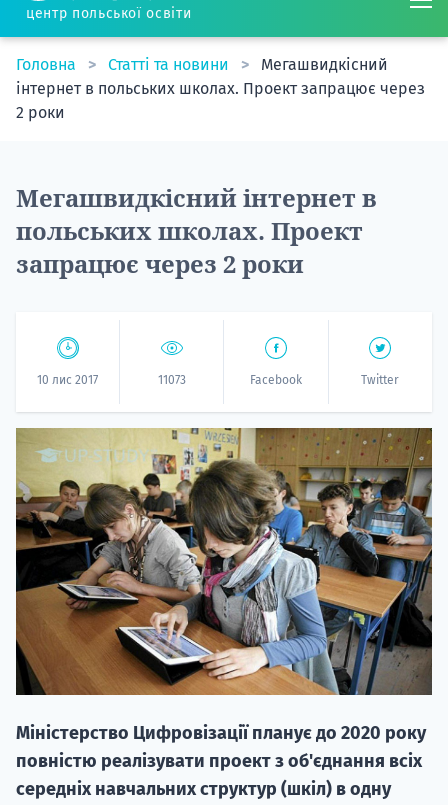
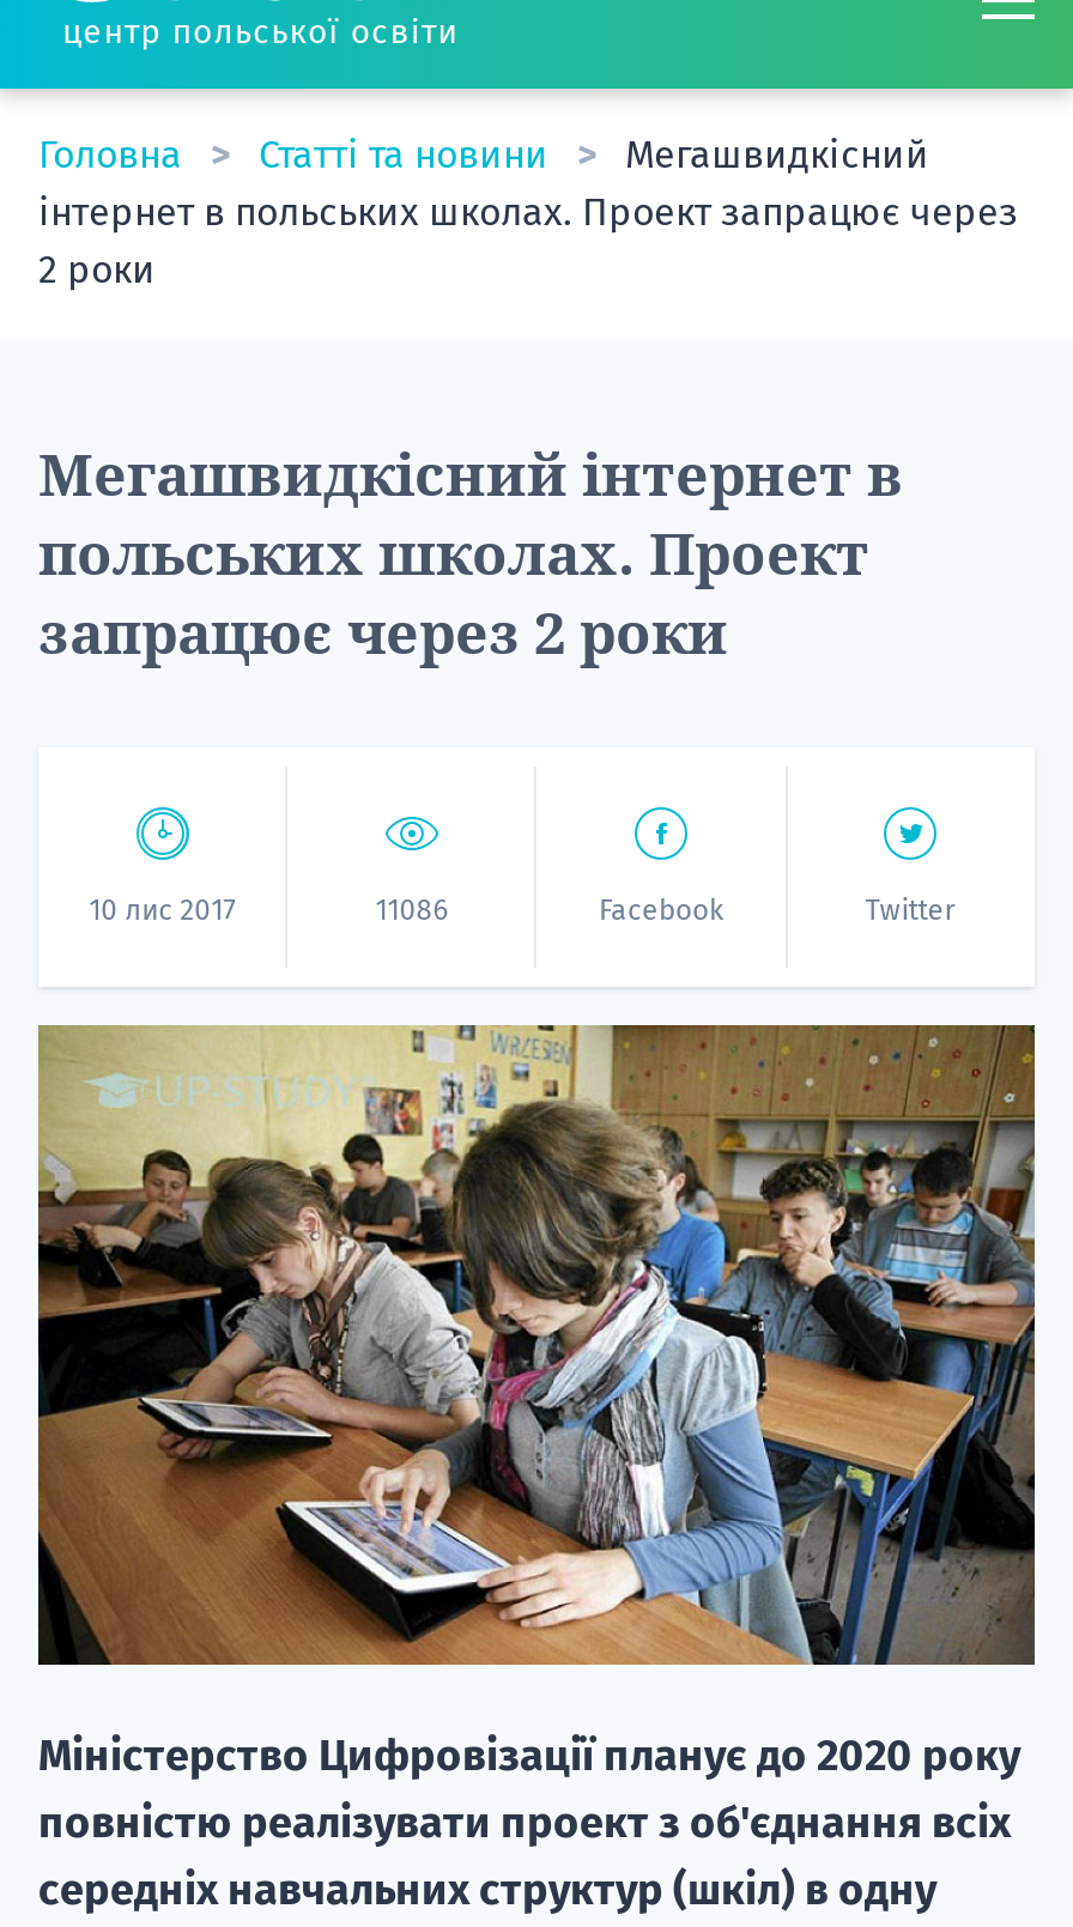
[158,373,186,387] 11073 -> [376,893,447,927] 11086

